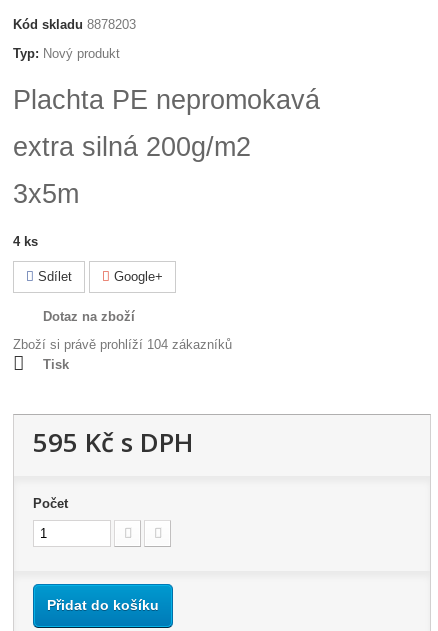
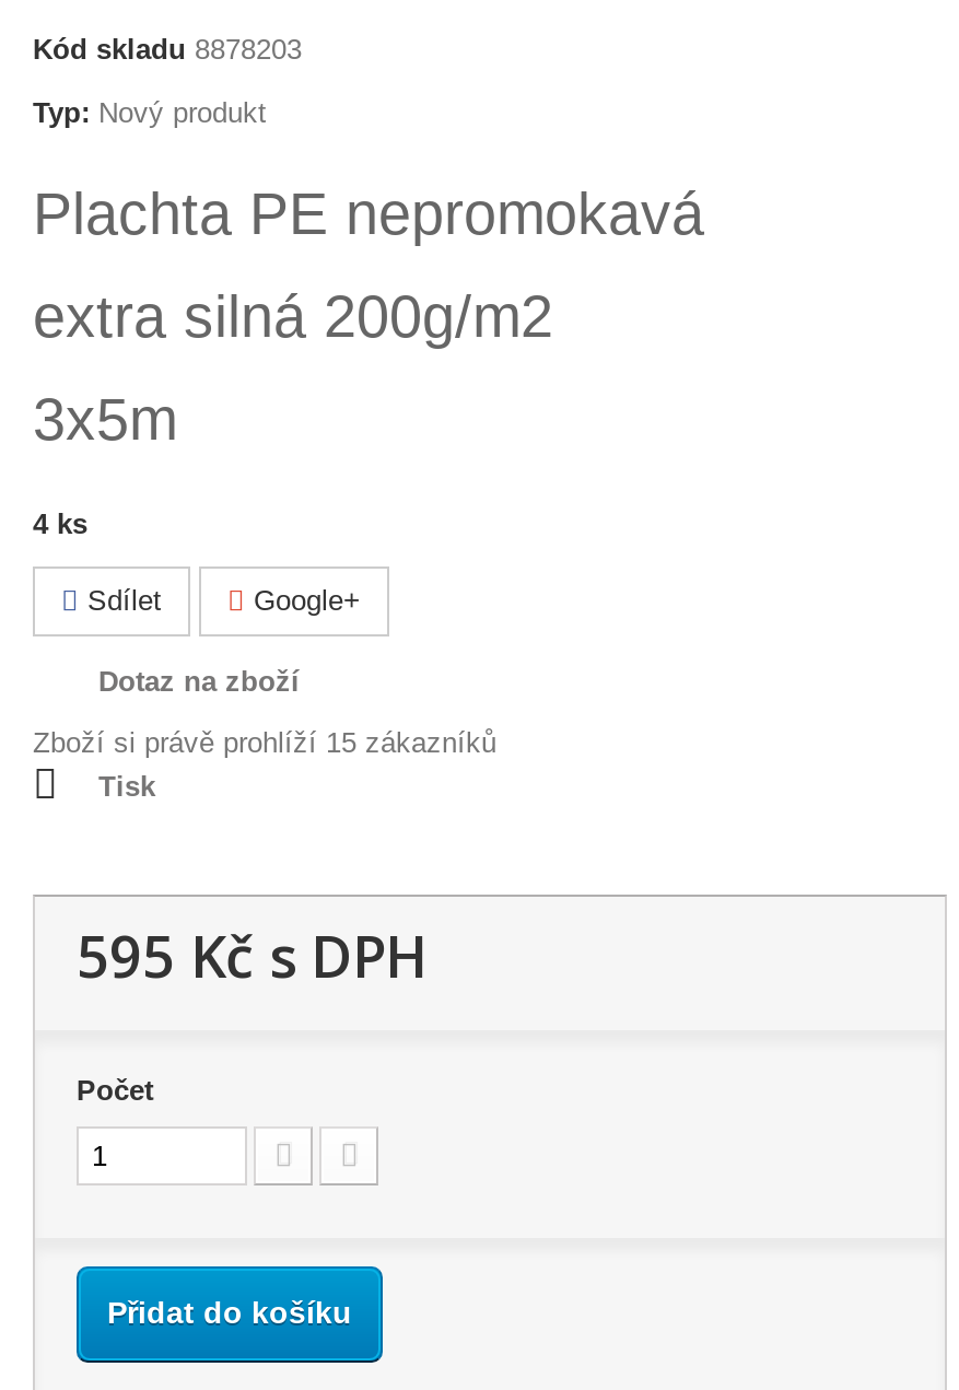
[13,337,232,352] Zboží si právě prohlíží 104 zákazníků -> [33,726,496,759] Zboží si právě prohlíží 15 zákazníků

